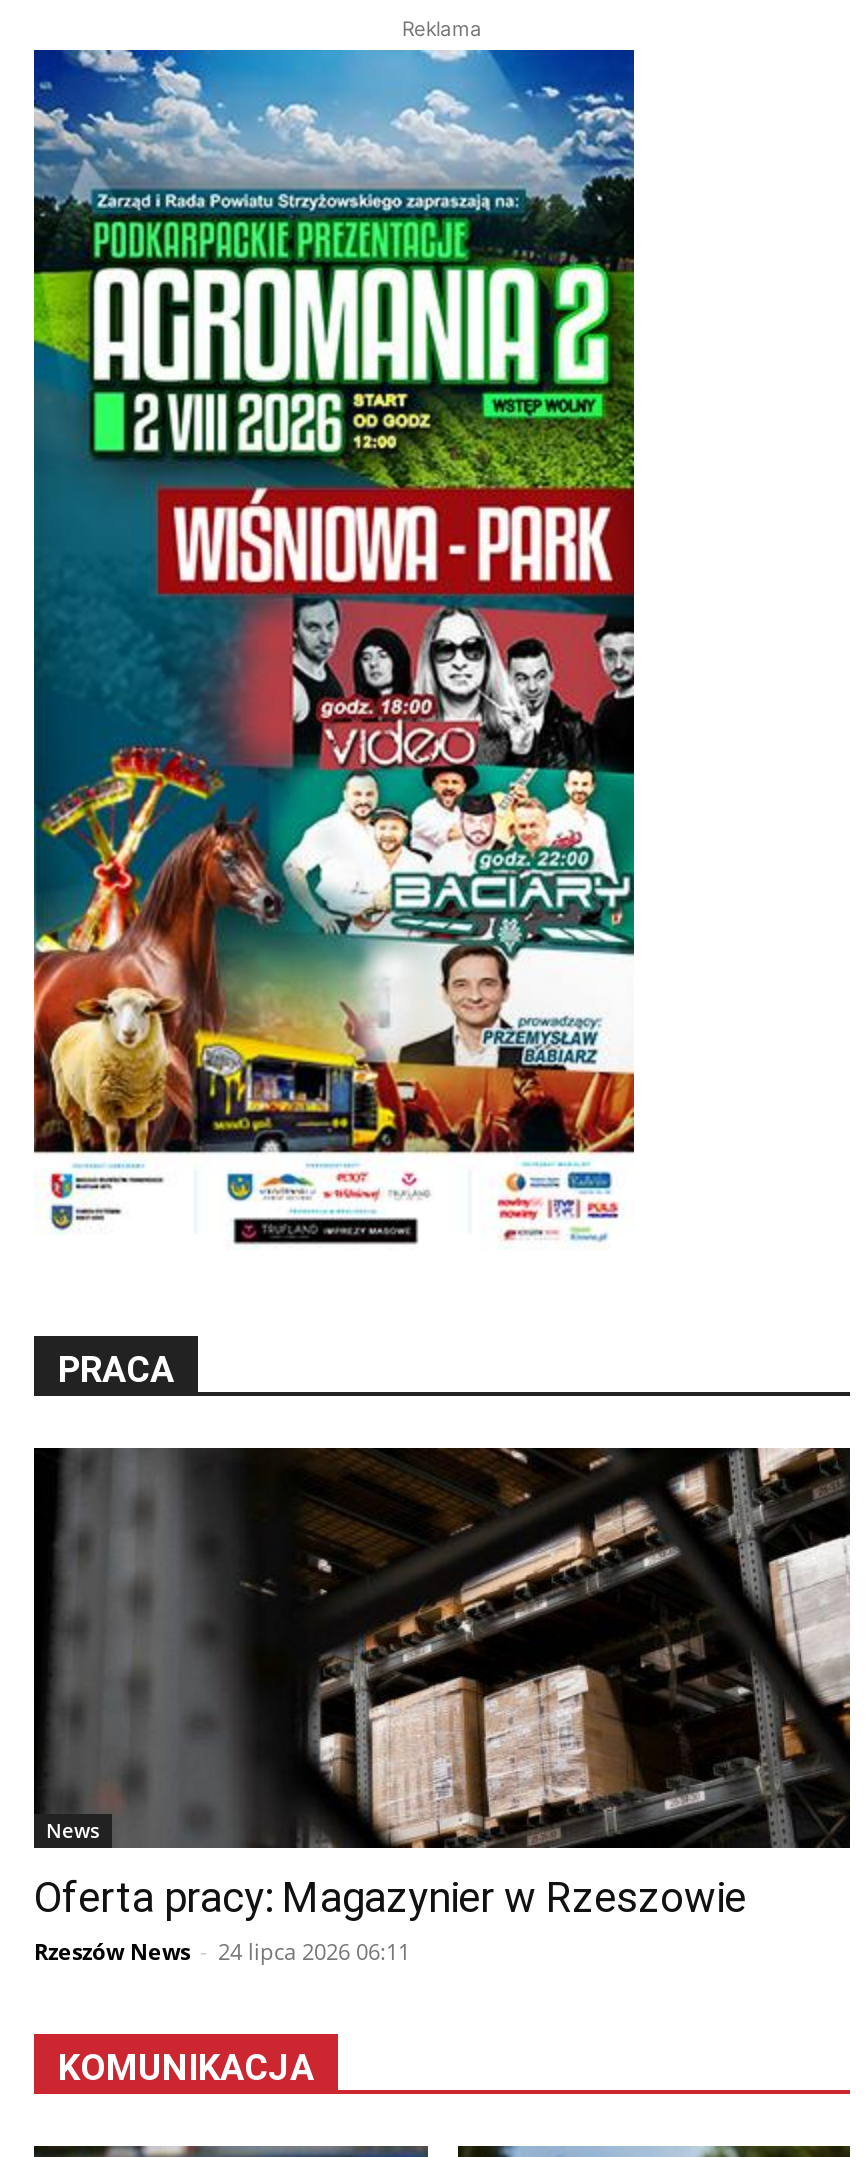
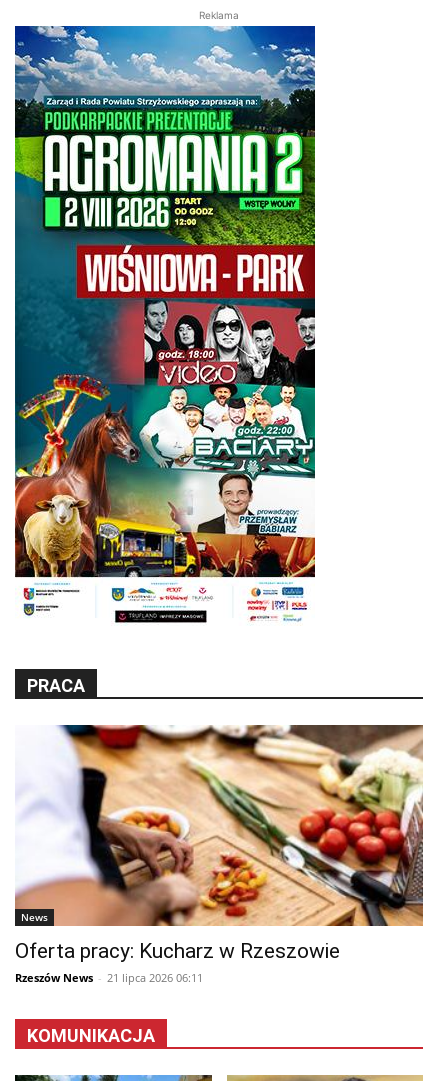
[32,1446,852,1921] [image] | Oferta pracy: Magazynier w Rzeszowie -> [14,724,424,963] [image] | Oferta pracy: Kucharz w Rzeszowie
[34,1935,410,1965] Rzeszów News - 24 lipca 2026 06:11 -> [15,970,203,985] Rzeszów News - 21 lipca 2026 06:11

